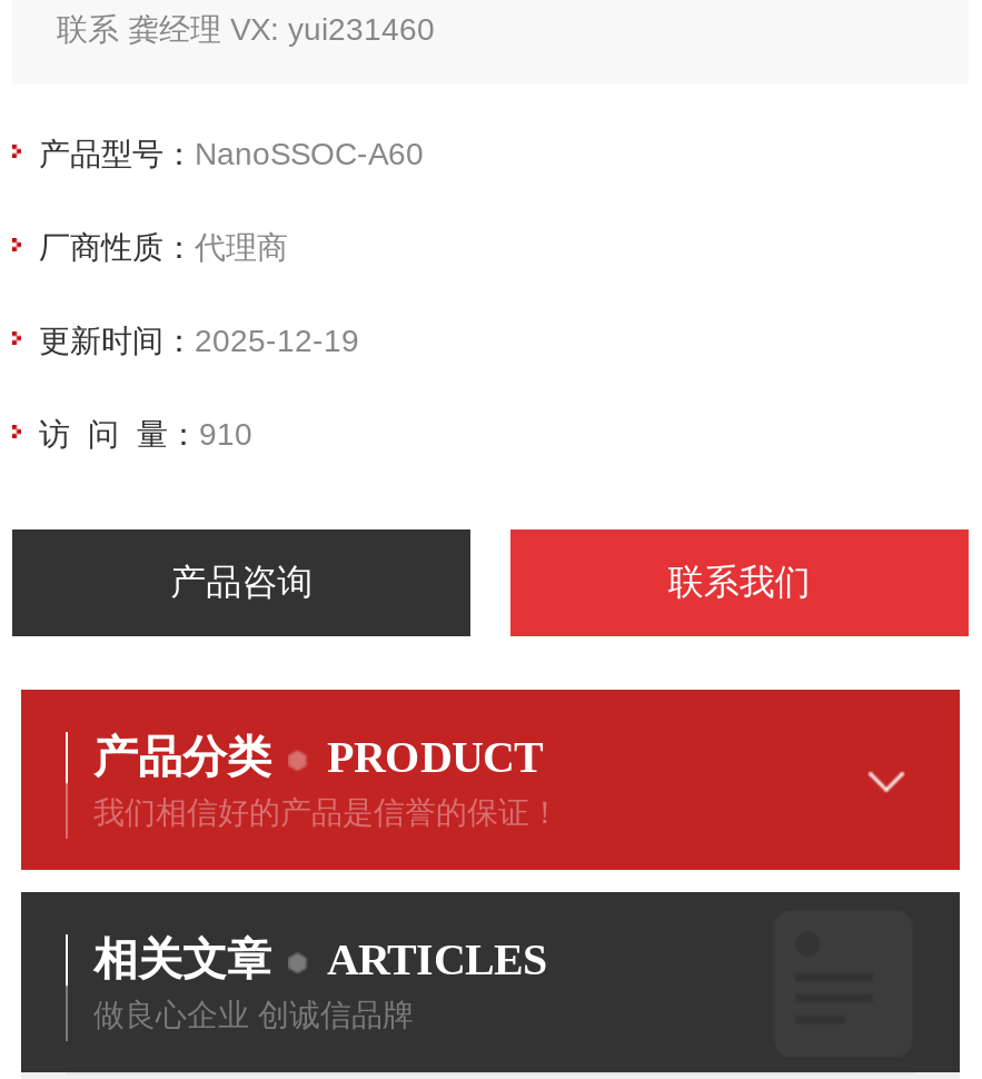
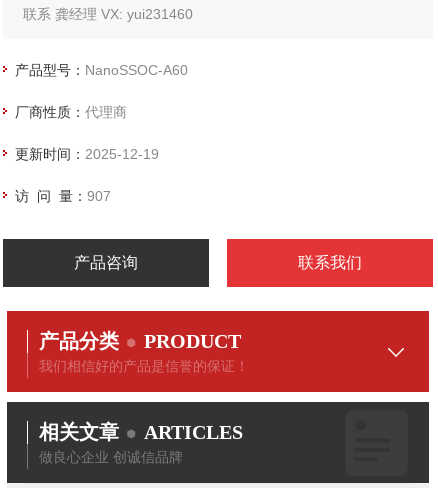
[39,416,252,452] 访 问 量：910 -> [15,188,111,204] 访 问 量：907

